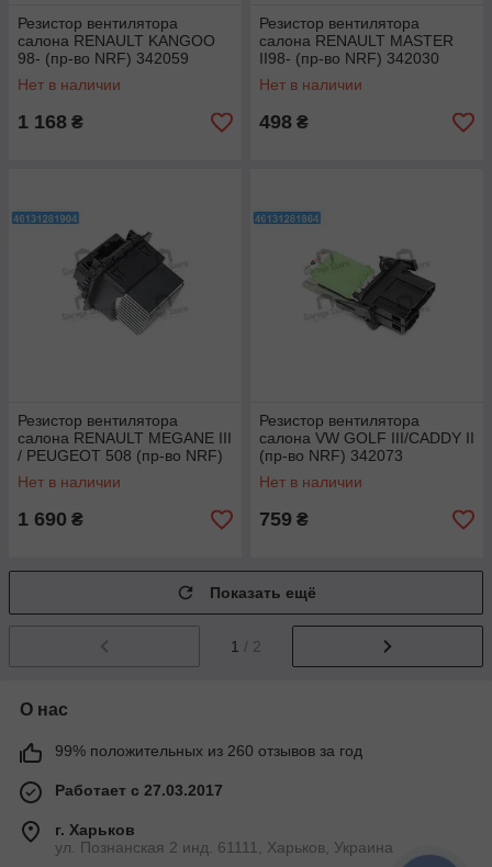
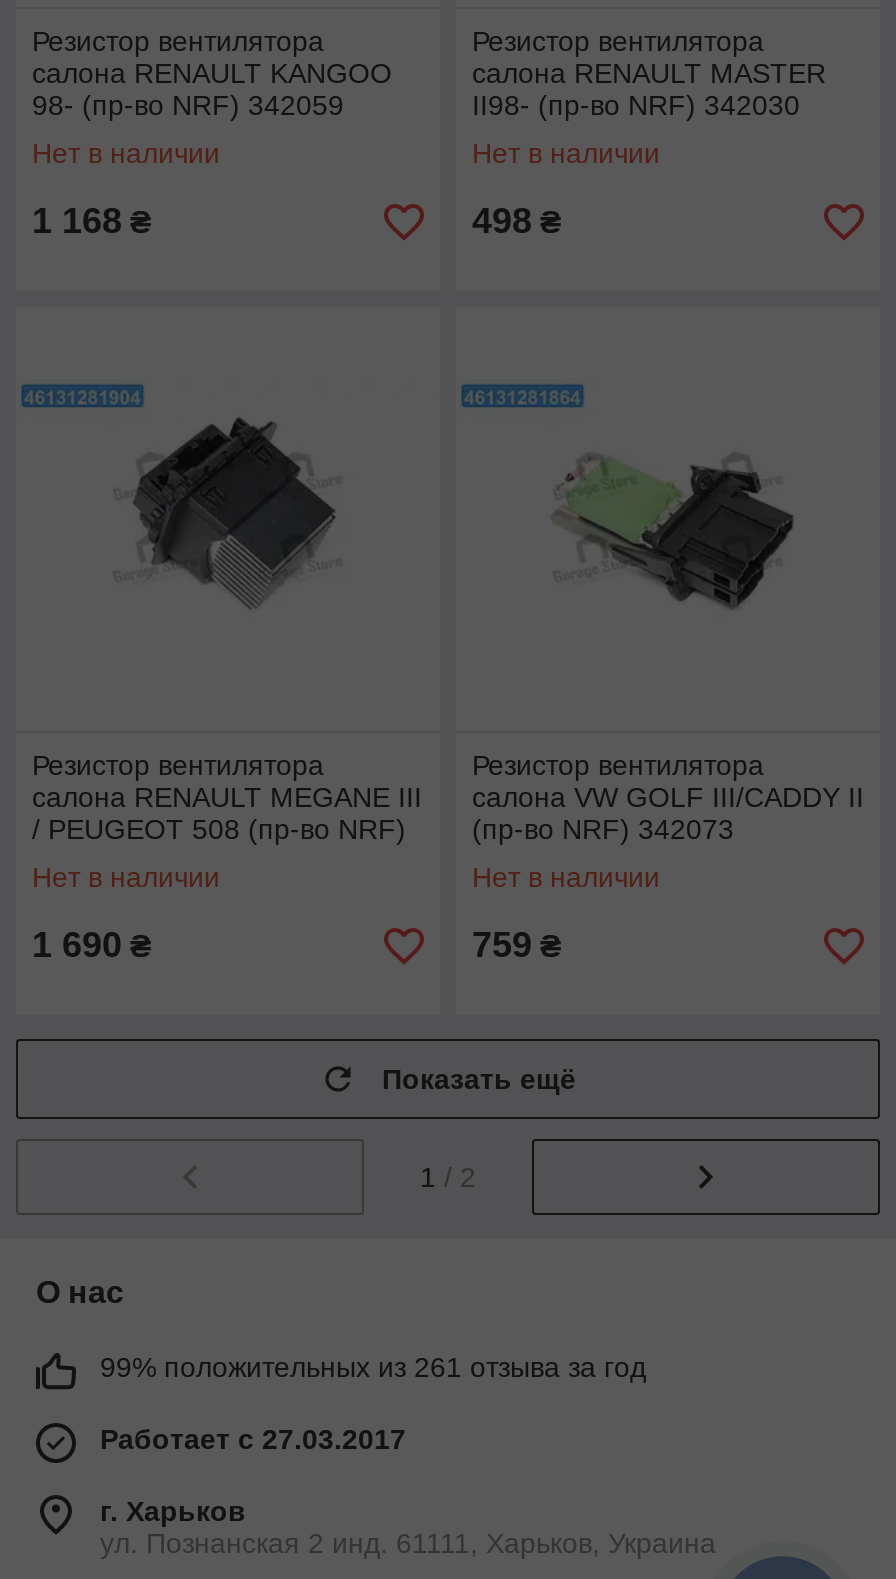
[55,742,362,759] 99% положительных из 260 отзывов за год -> [100,1351,646,1383] 99% положительных из 261 отзыва за год

